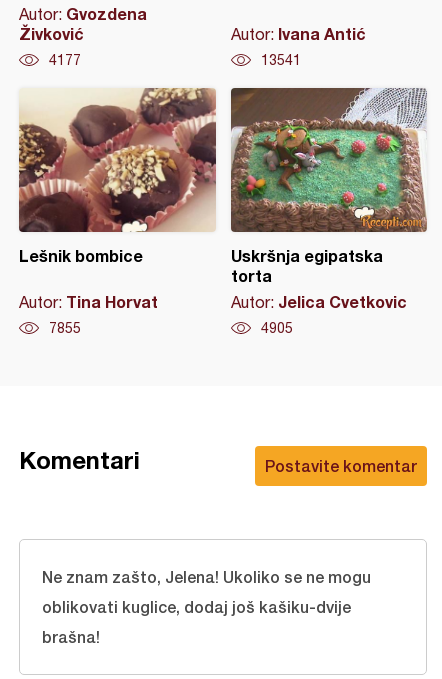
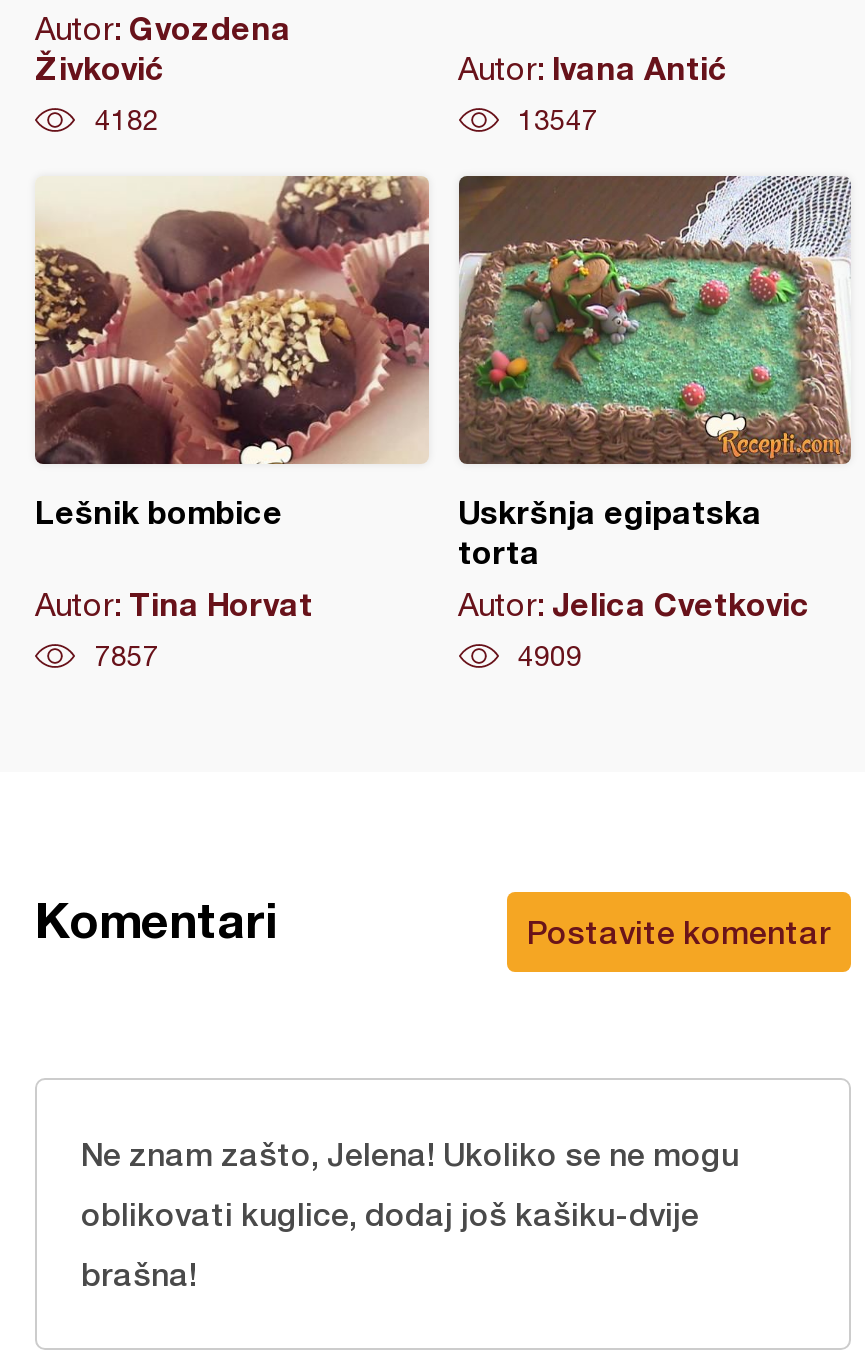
[49,52,81,68] 4177 -> [95,104,159,136] 4182
[260,52,300,68] 13541 -> [518,104,598,136] 13547
[49,320,81,336] 7855 -> [95,640,159,672] 7857
[260,320,292,336] 4905 -> [518,640,582,672] 4909

